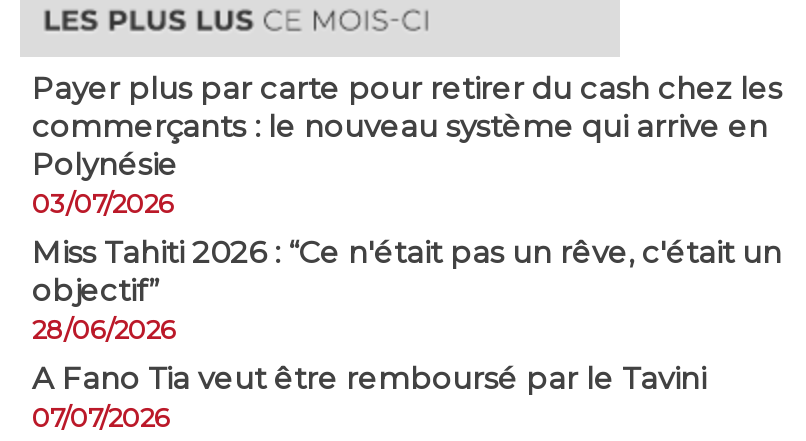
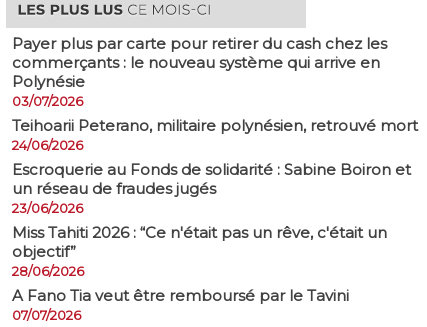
none -> [12,116,418,216] Teihoarii Peterano, militaire polynésien, retrouvé mort | 24/06/2026 | Escroquerie au Fonds de solidarité : Sabine Boiron et | un réseau de fraudes jugés | 23/06/2026

